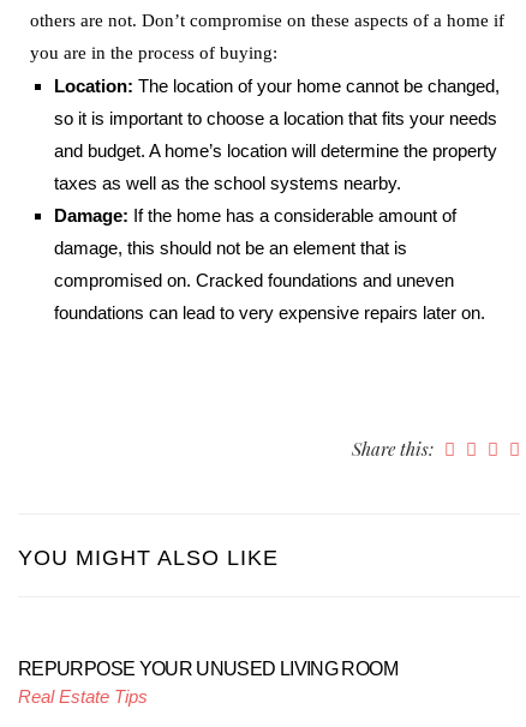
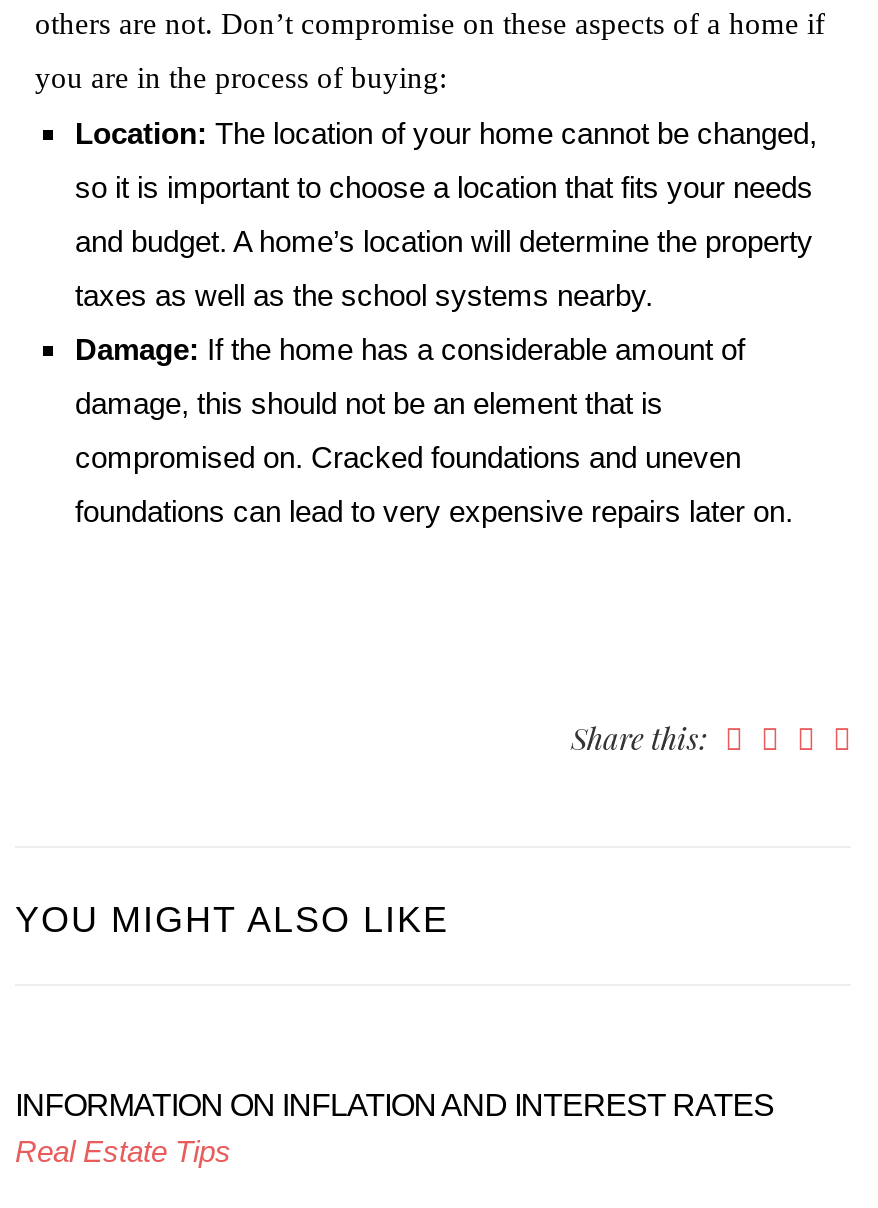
[18,658,397,679] REPURPOSE YOUR UNUSED LIVING ROOM -> [15,1089,774,1123] INFORMATION ON INFLATION AND INTEREST RATES

